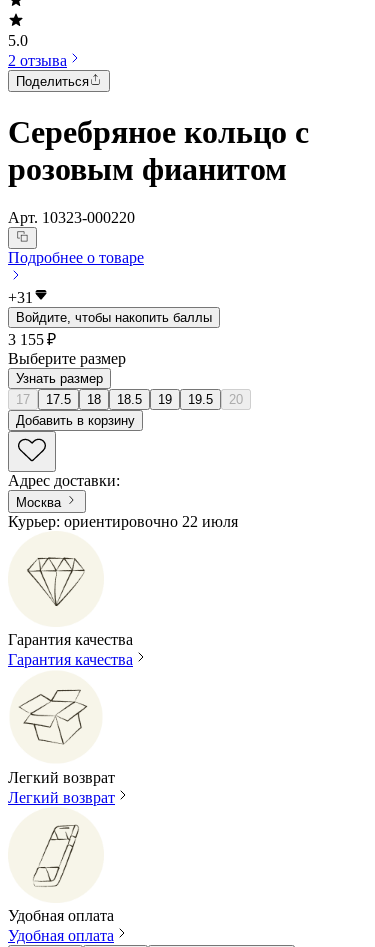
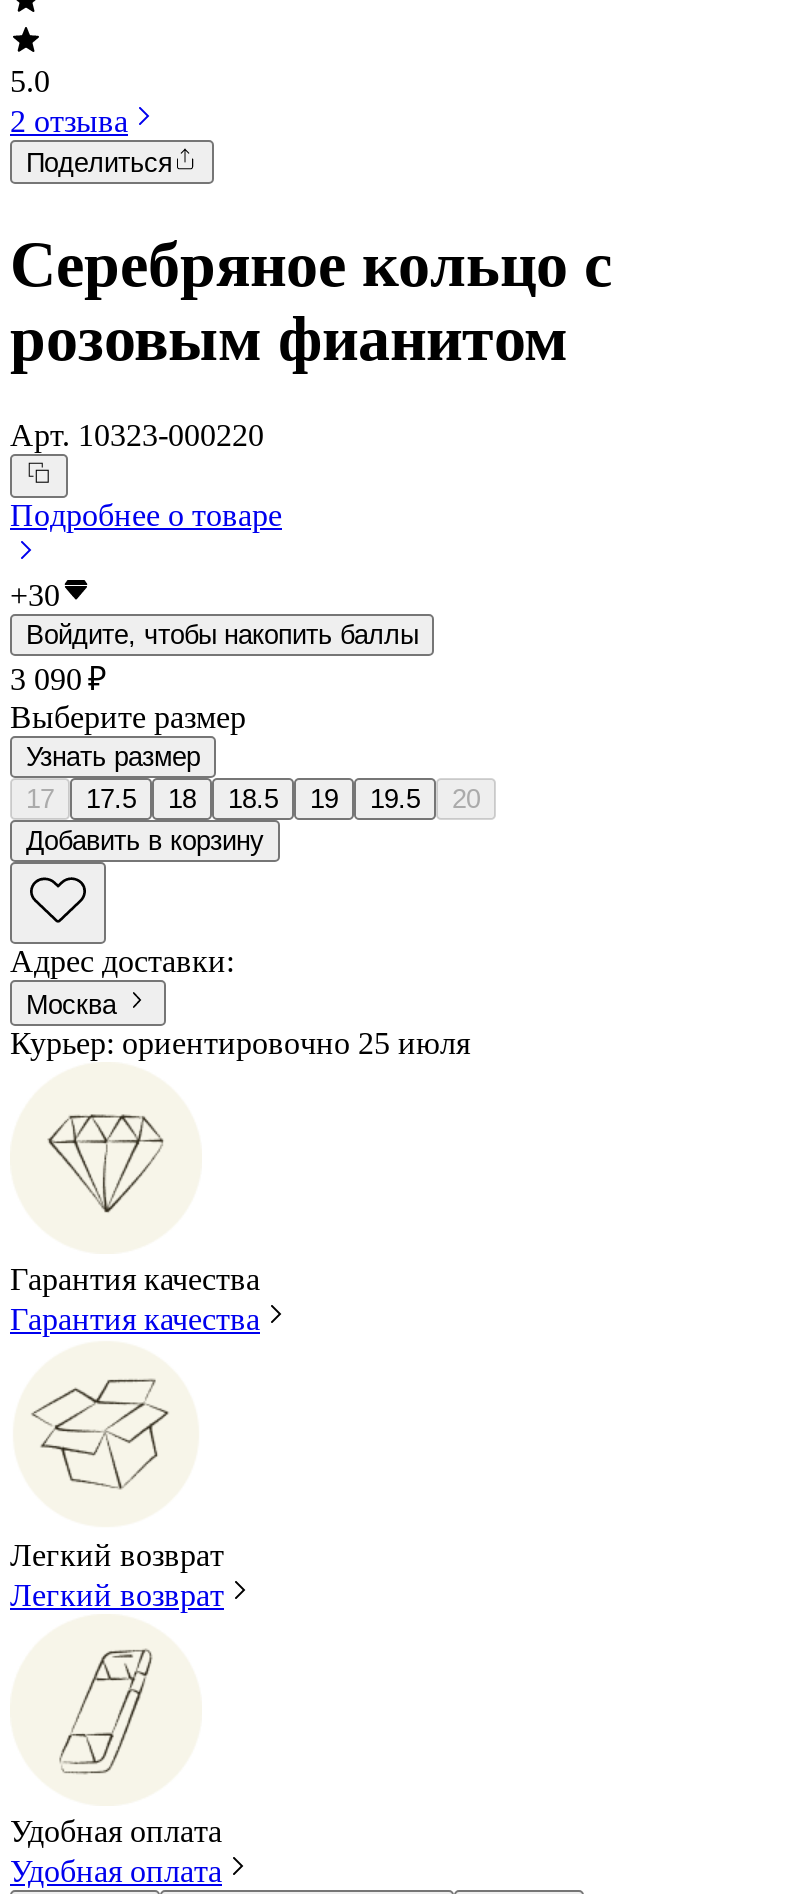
[8,289,33,306] +31 -> [10,579,60,613] +30
[8,331,56,348] 3 155 ₽ -> [10,663,106,697] 3 090 ₽
[8,513,238,530] Курьер: ориентировочно 22 июля -> [10,1026,470,1060] Курьер: ориентировочно 25 июля

